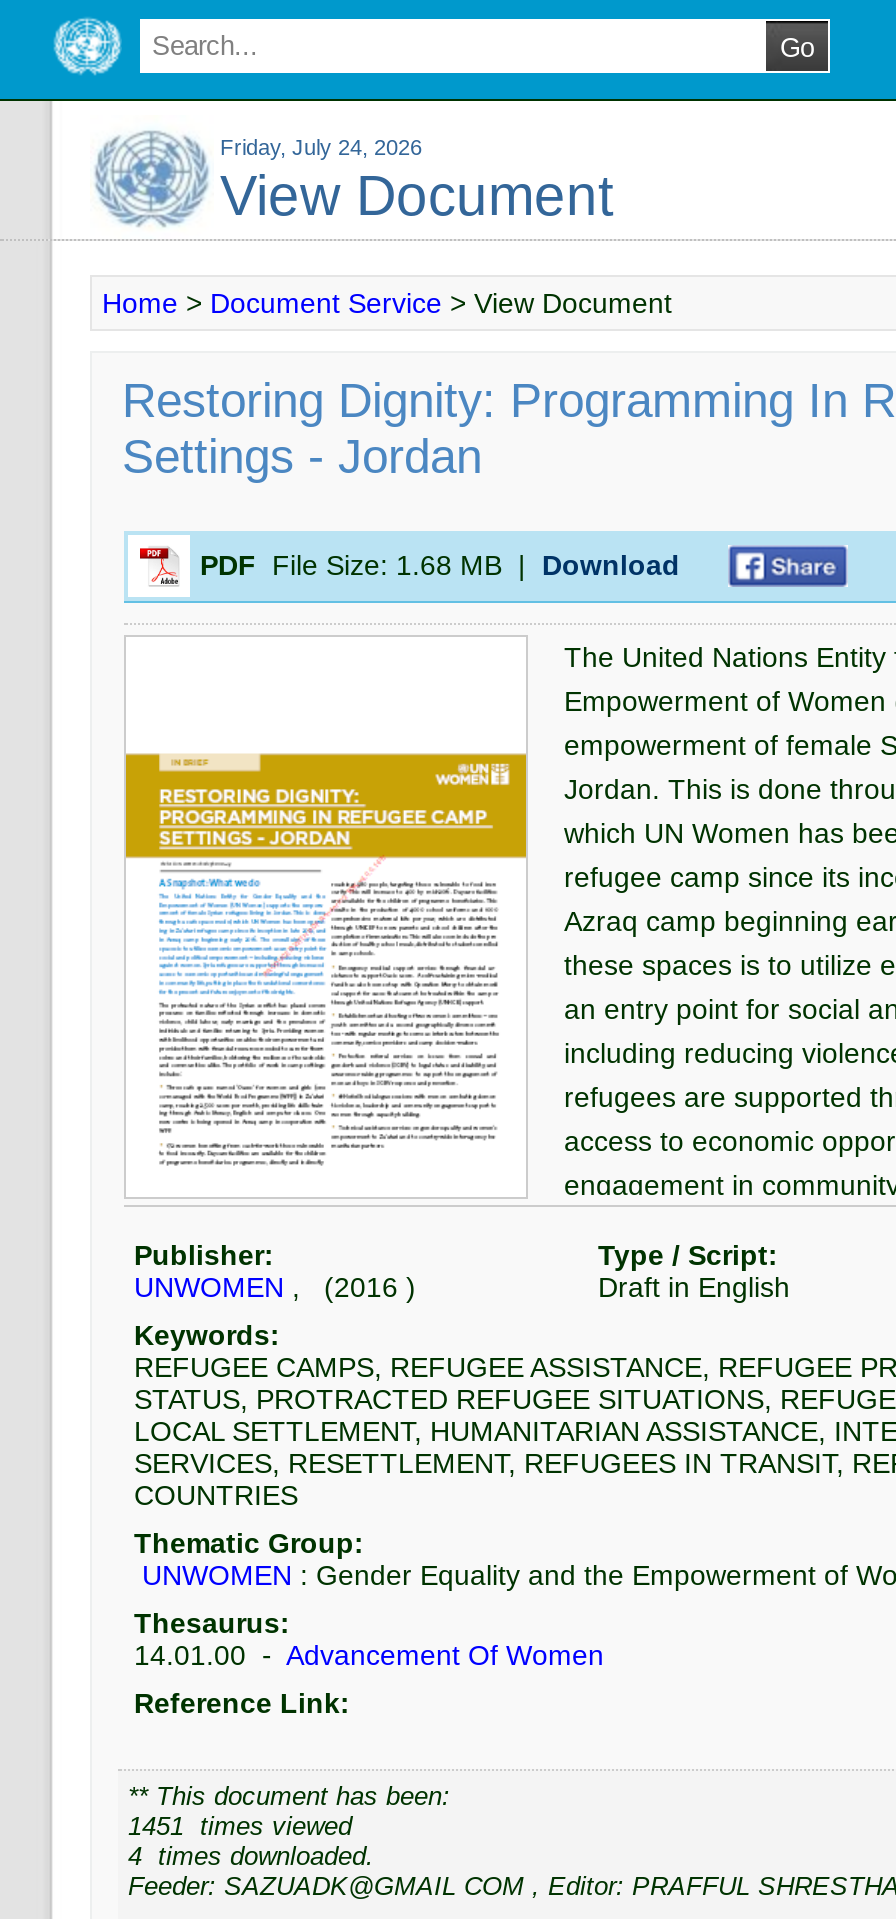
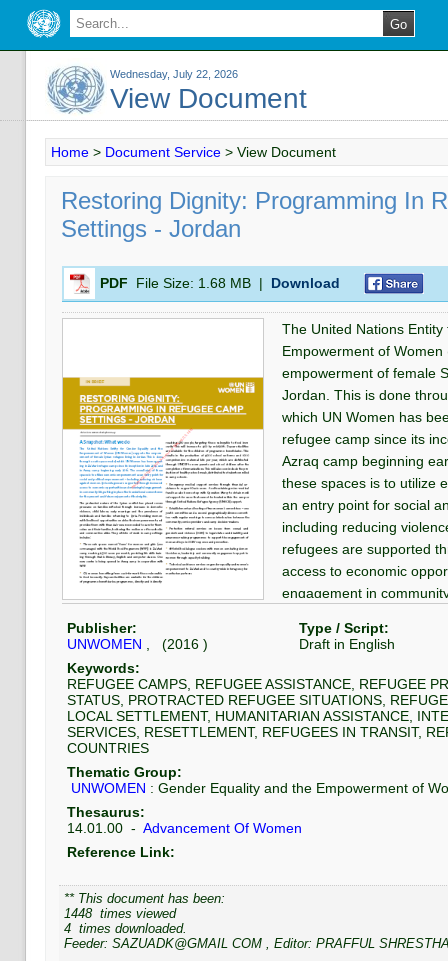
[220,135,422,159] Friday, July 24, 2026 -> [110,68,238,80] Wednesday, July 22, 2026
[128,1811,352,1841] 1451 times viewed -> [64,906,176,921] 1448 times viewed

